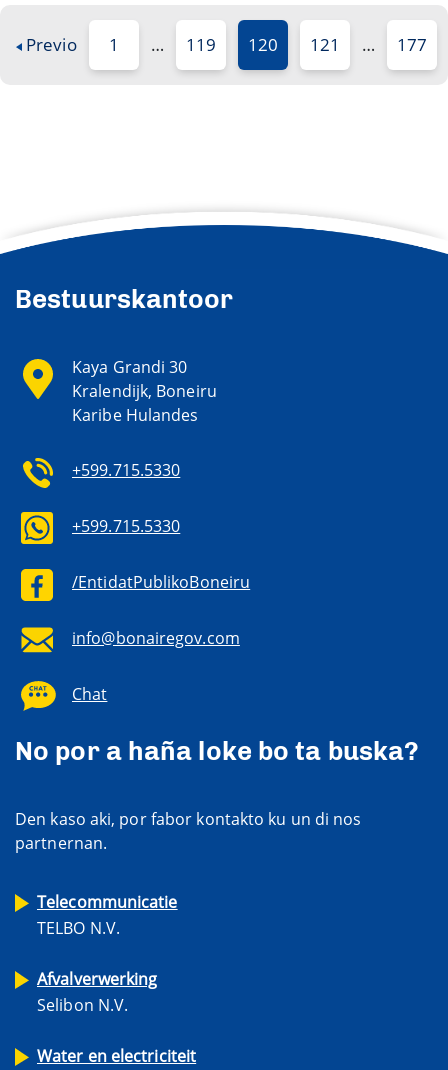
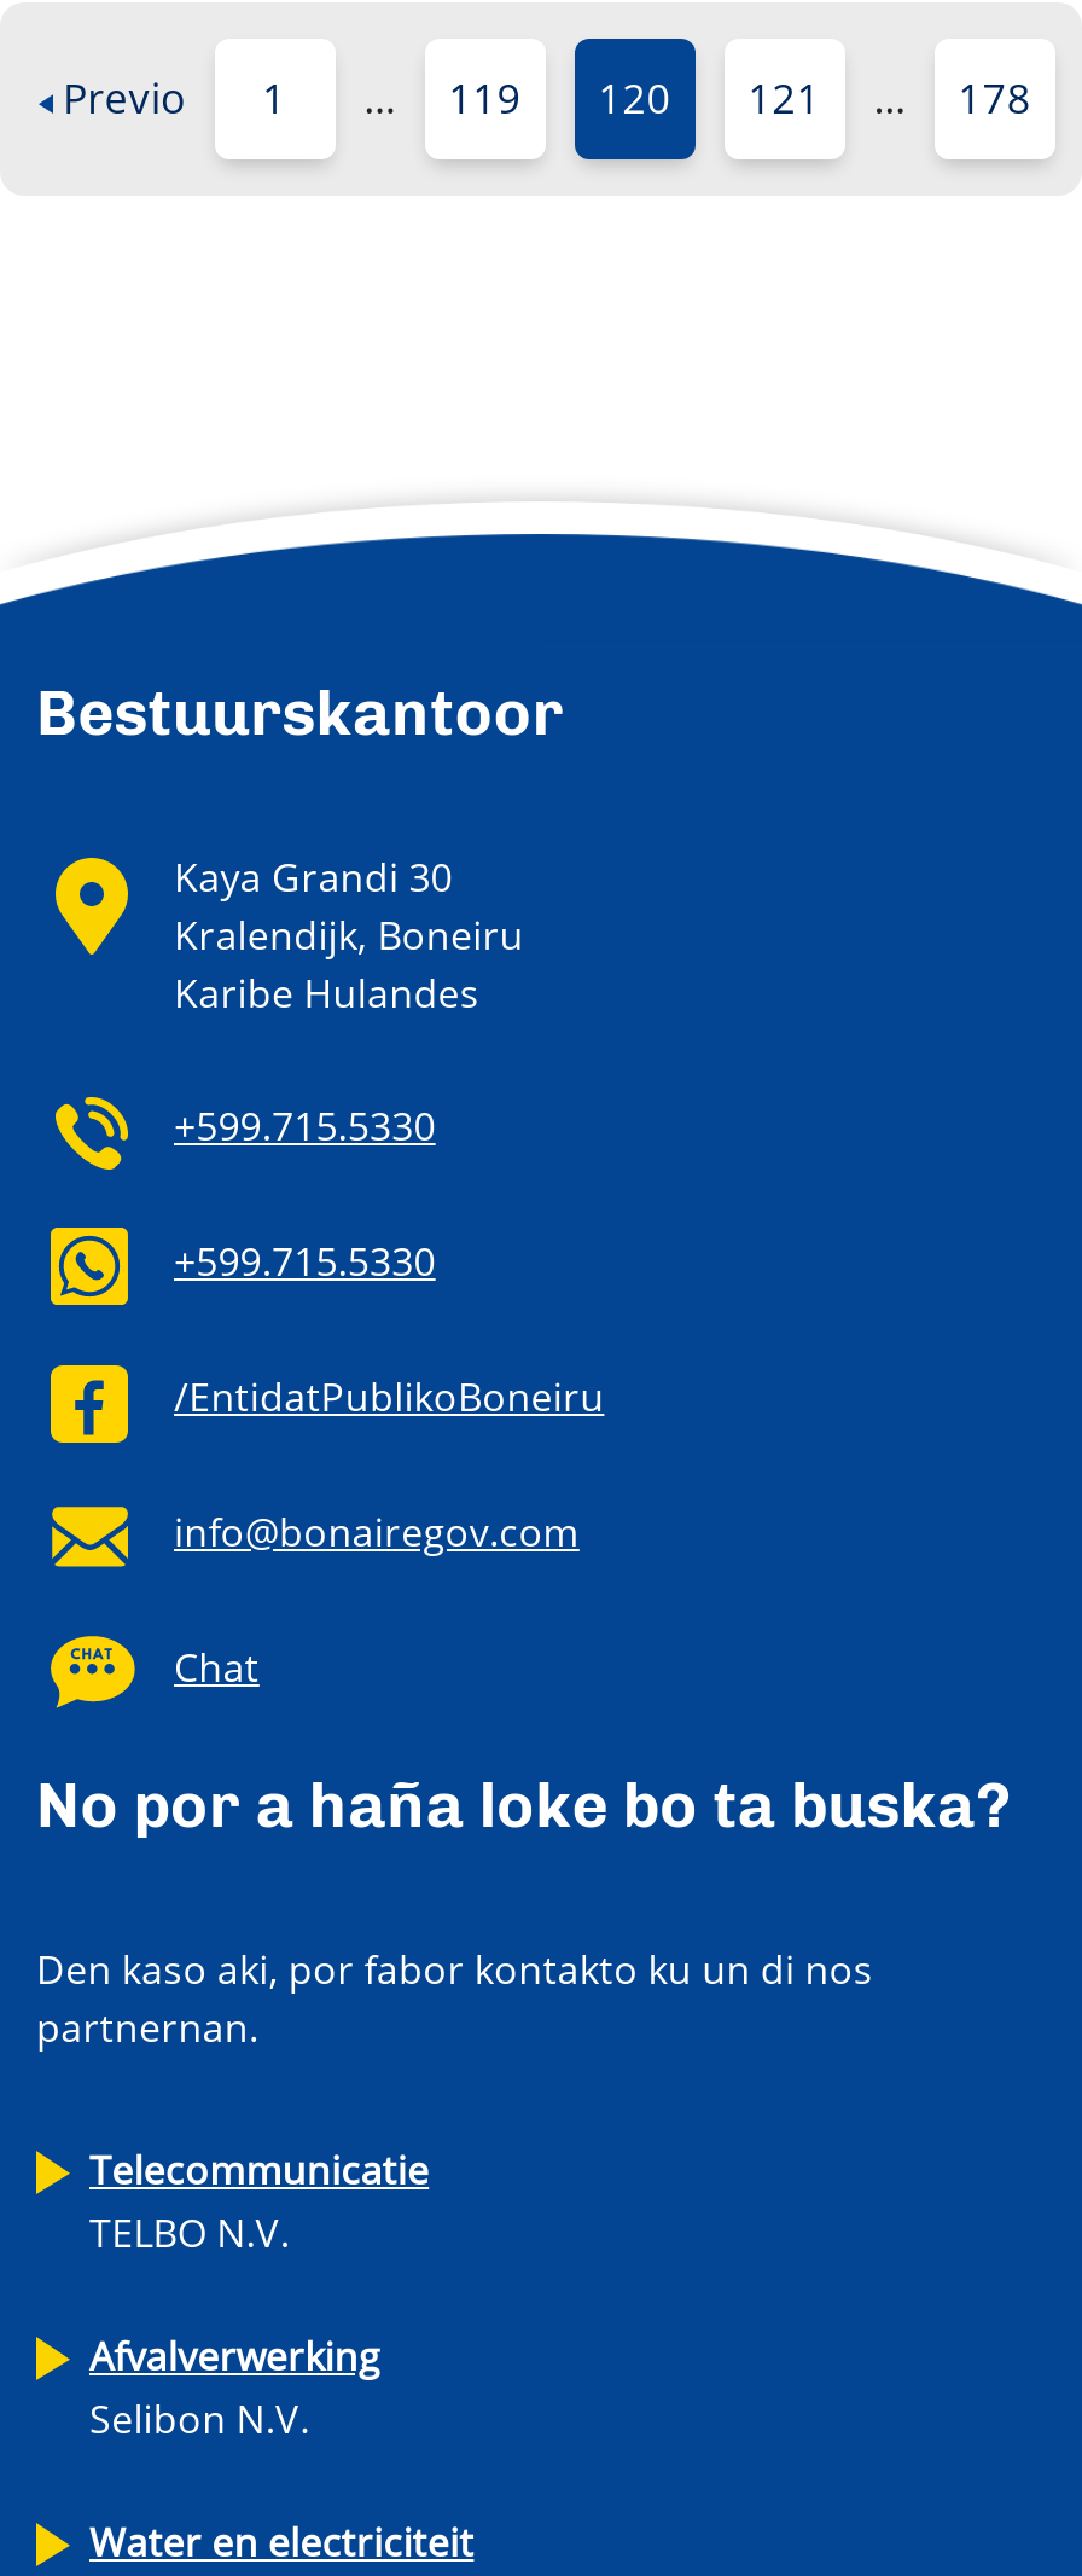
[397,33,427,56] 177 -> [958,70,1031,126] 178

